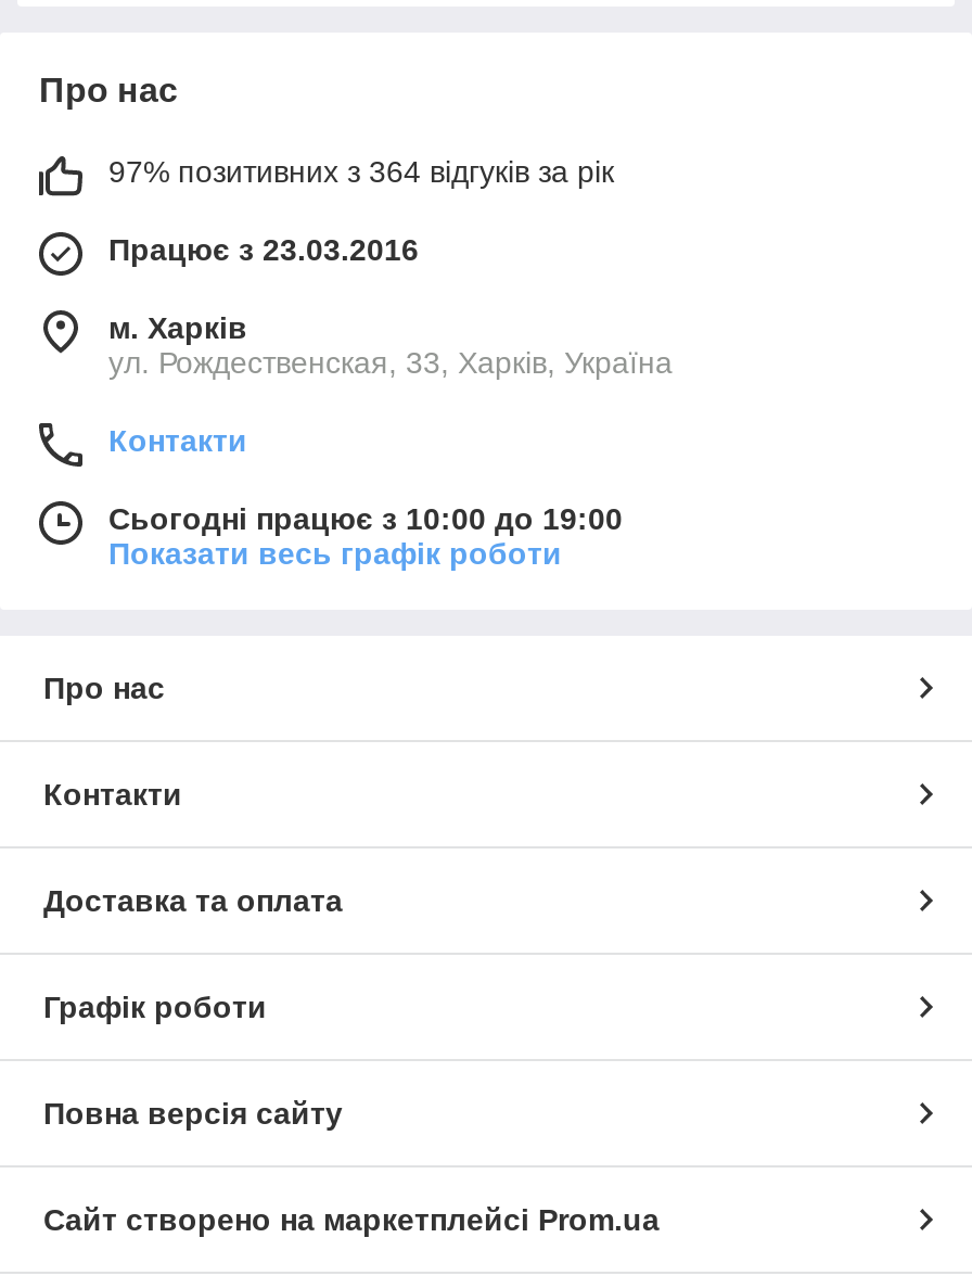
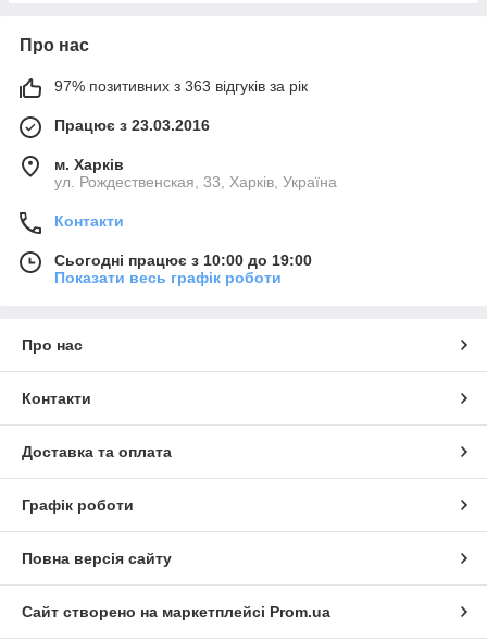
[108,154,614,189] 97% позитивних з 364 відгуків за рік -> [54,77,308,95] 97% позитивних з 363 відгуків за рік

